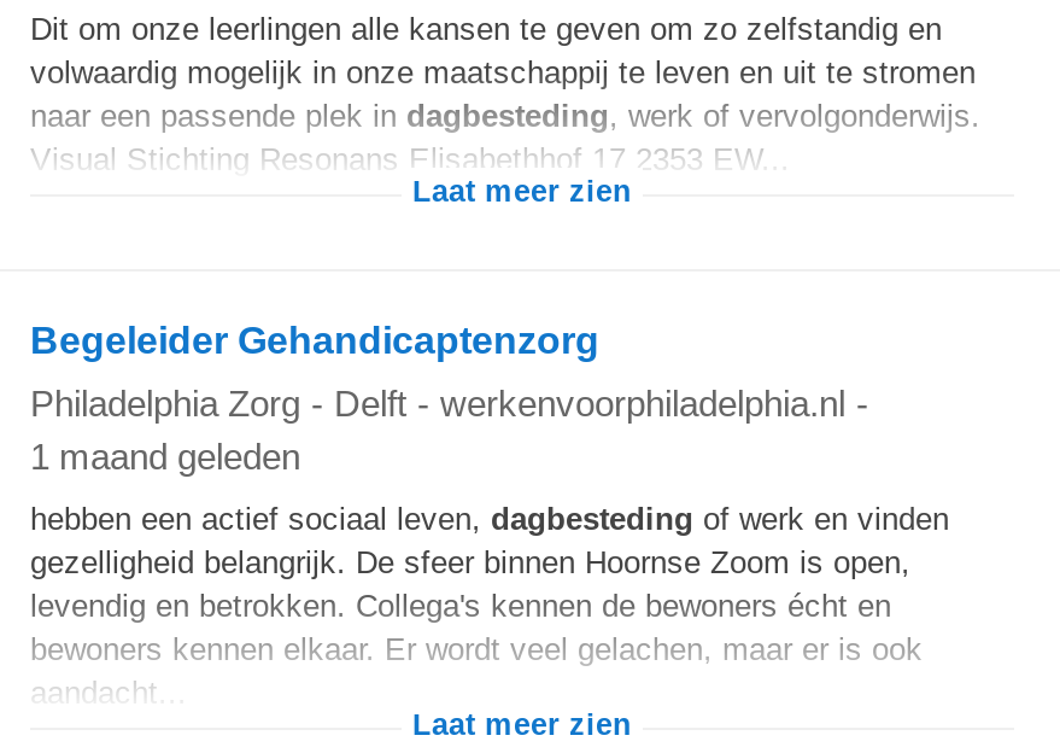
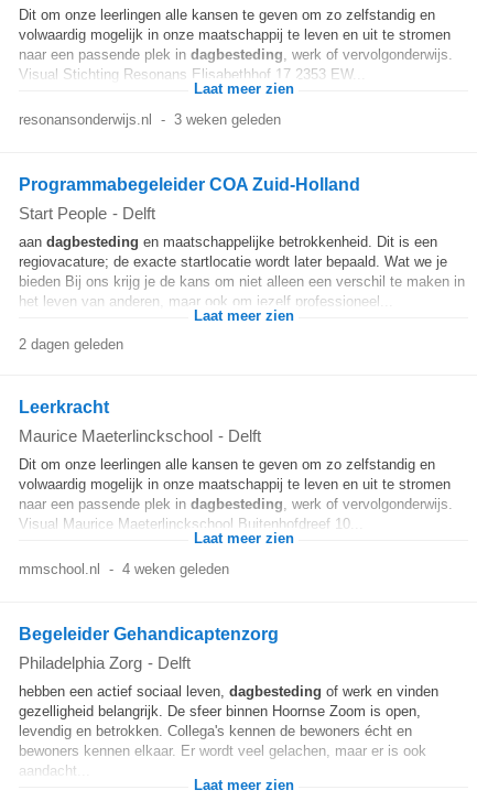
none -> [19,111,281,128] resonansonderwijs.nl - 3 weken geleden
none -> [19,175,465,577] Programmabegeleider COA Zuid-Holland | Start People - Delft | aan dagbesteding en maatschappelijke betrokkenheid. Dit is een | regiovacature; de exacte startlocatie wordt later bepaald. Wat we je | bieden Bij ons krijg je de kans om niet alleen een verschil te maken in | het leven van anderen, maar ook om jezelf professioneel... | Laat meer zien | 2 dagen geleden | Leerkracht | Maurice Maeterlinckschool - Delft | Dit om onze leerlingen alle kansen te geven om zo zelfstandig en | volwaardig mogelijk in onze maatschappij te leven en uit te stromen | naar een passende plek in dagbesteding, werk of vervolgonderwijs. | Visual Maurice Maeterlinckschool Buitenhofdreef 10... | Laat meer zien | mmschool.nl - 4 weken geleden
moved [30,320,599,361] -> [19,625,279,643]: Begeleider Gehandicaptenzorg
[30,383,868,477] Philadelphia Zorg - Delft - werkenvoorphiladelphia.nl - | 1 maand geleden -> [19,653,191,672] Philadelphia Zorg - Delft

